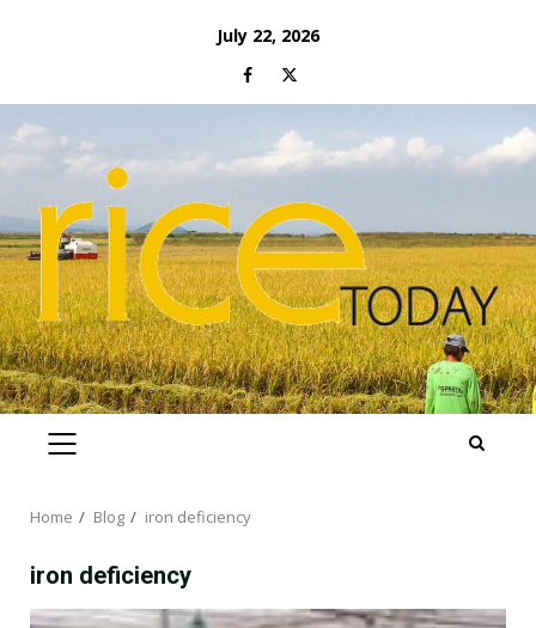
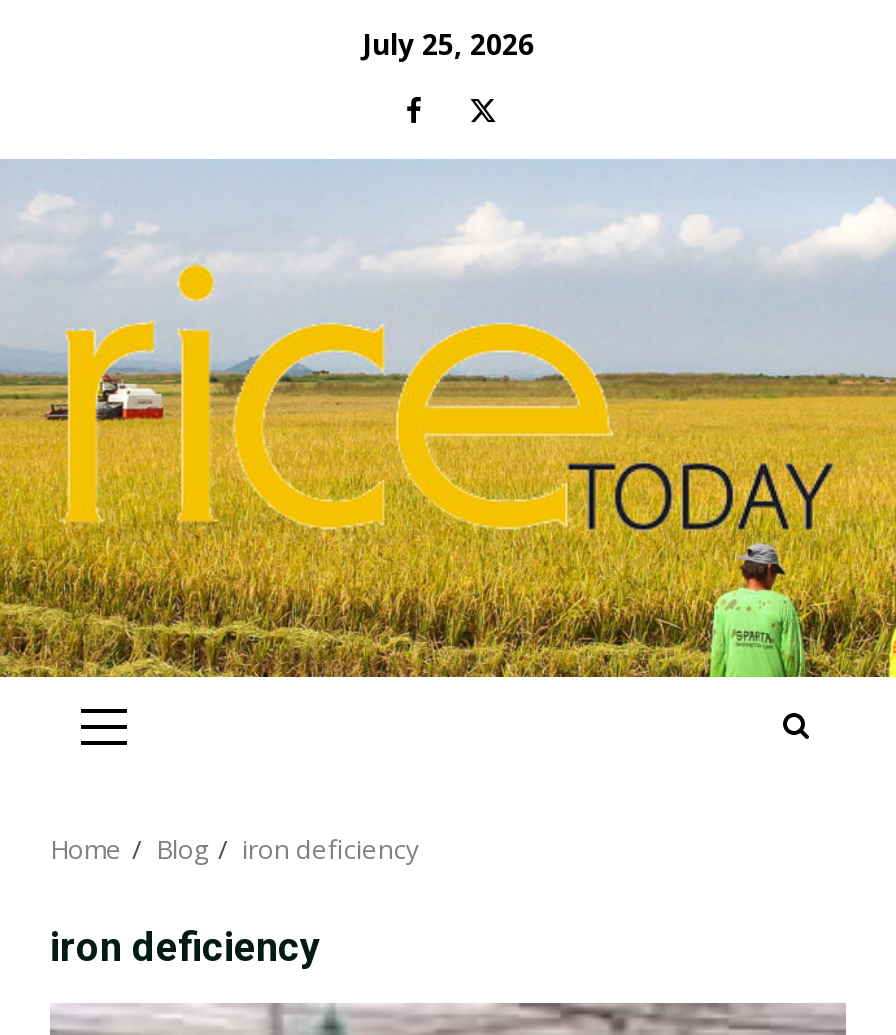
[217,24,319,47] July 22, 2026 -> [362,25,534,63] July 25, 2026

